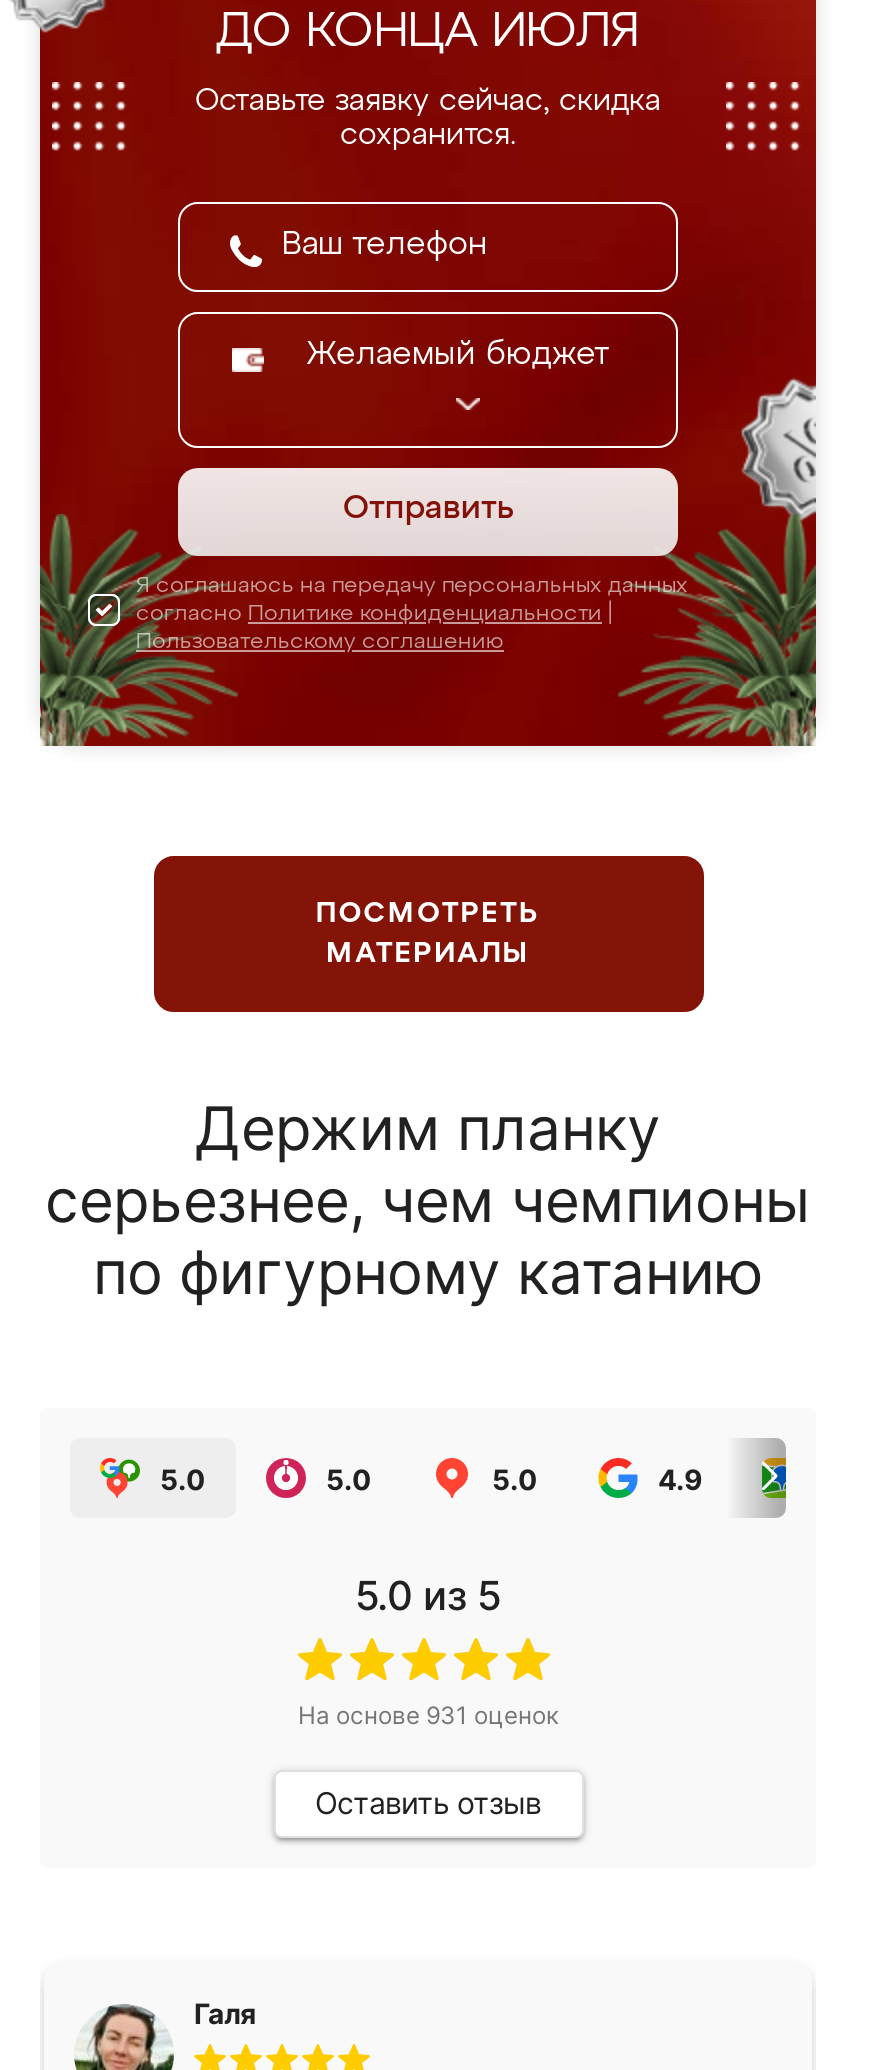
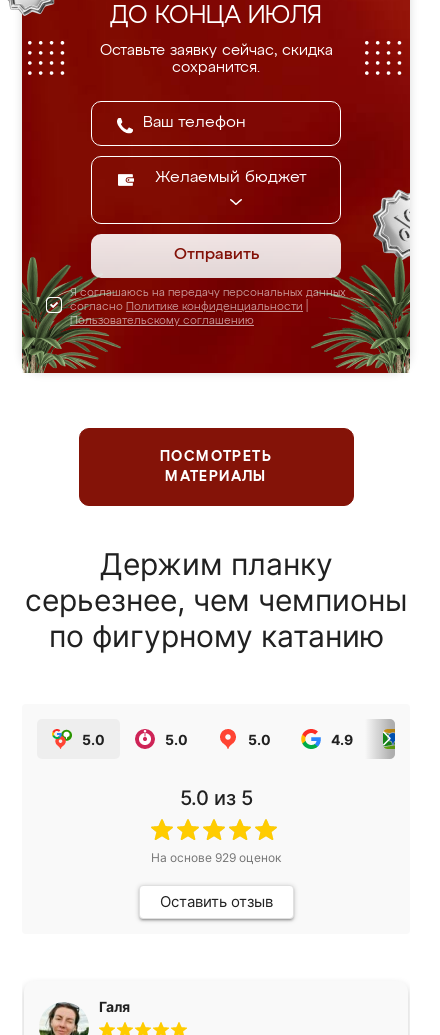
[298,1700,558,1730] На основе 931 оценок -> [151,850,281,865] На основе 929 оценок

